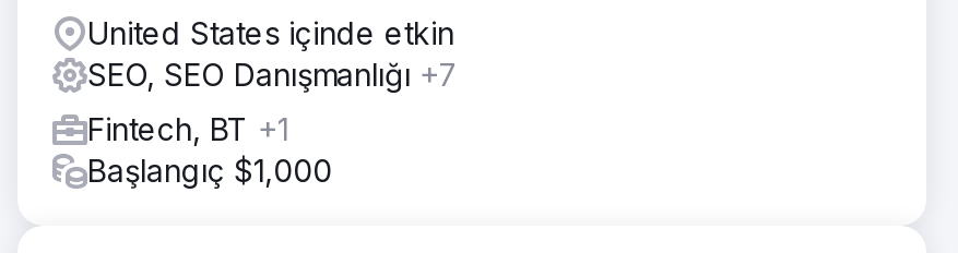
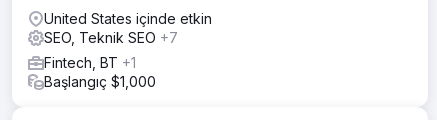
[87,55,459,92] SEO, SEO Danışmanlığı +7 -> [44,29,178,46] SEO, Teknik SEO +7

